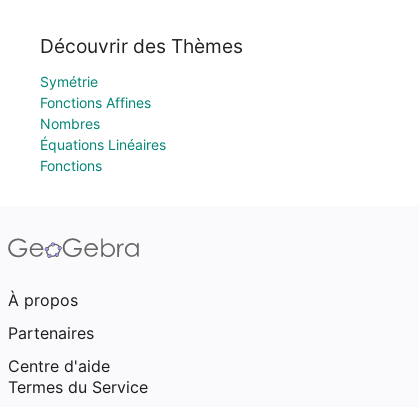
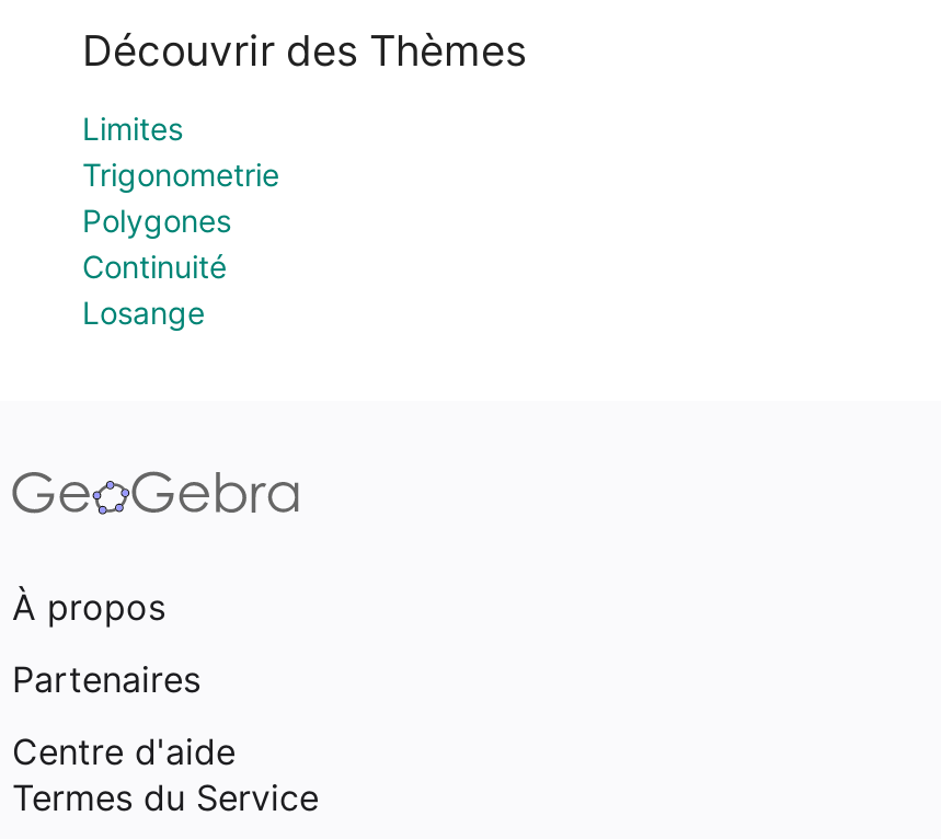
[40,73,166,174] Symétrie | Fonctions Affines | Nombres | Équations Linéaires | Fonctions -> [82,110,279,331] Limites | Trigonometrie | Polygones | Continuité | Losange

